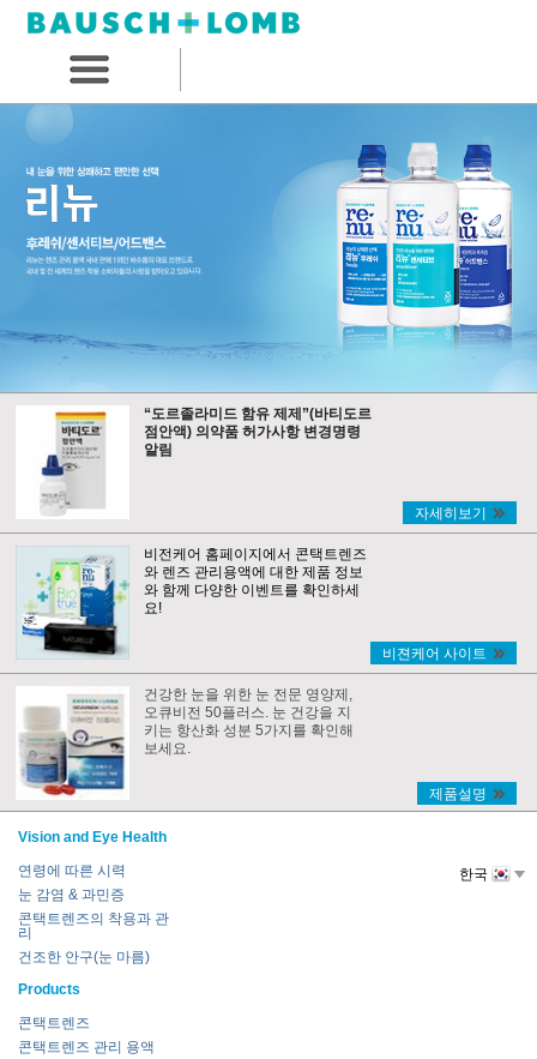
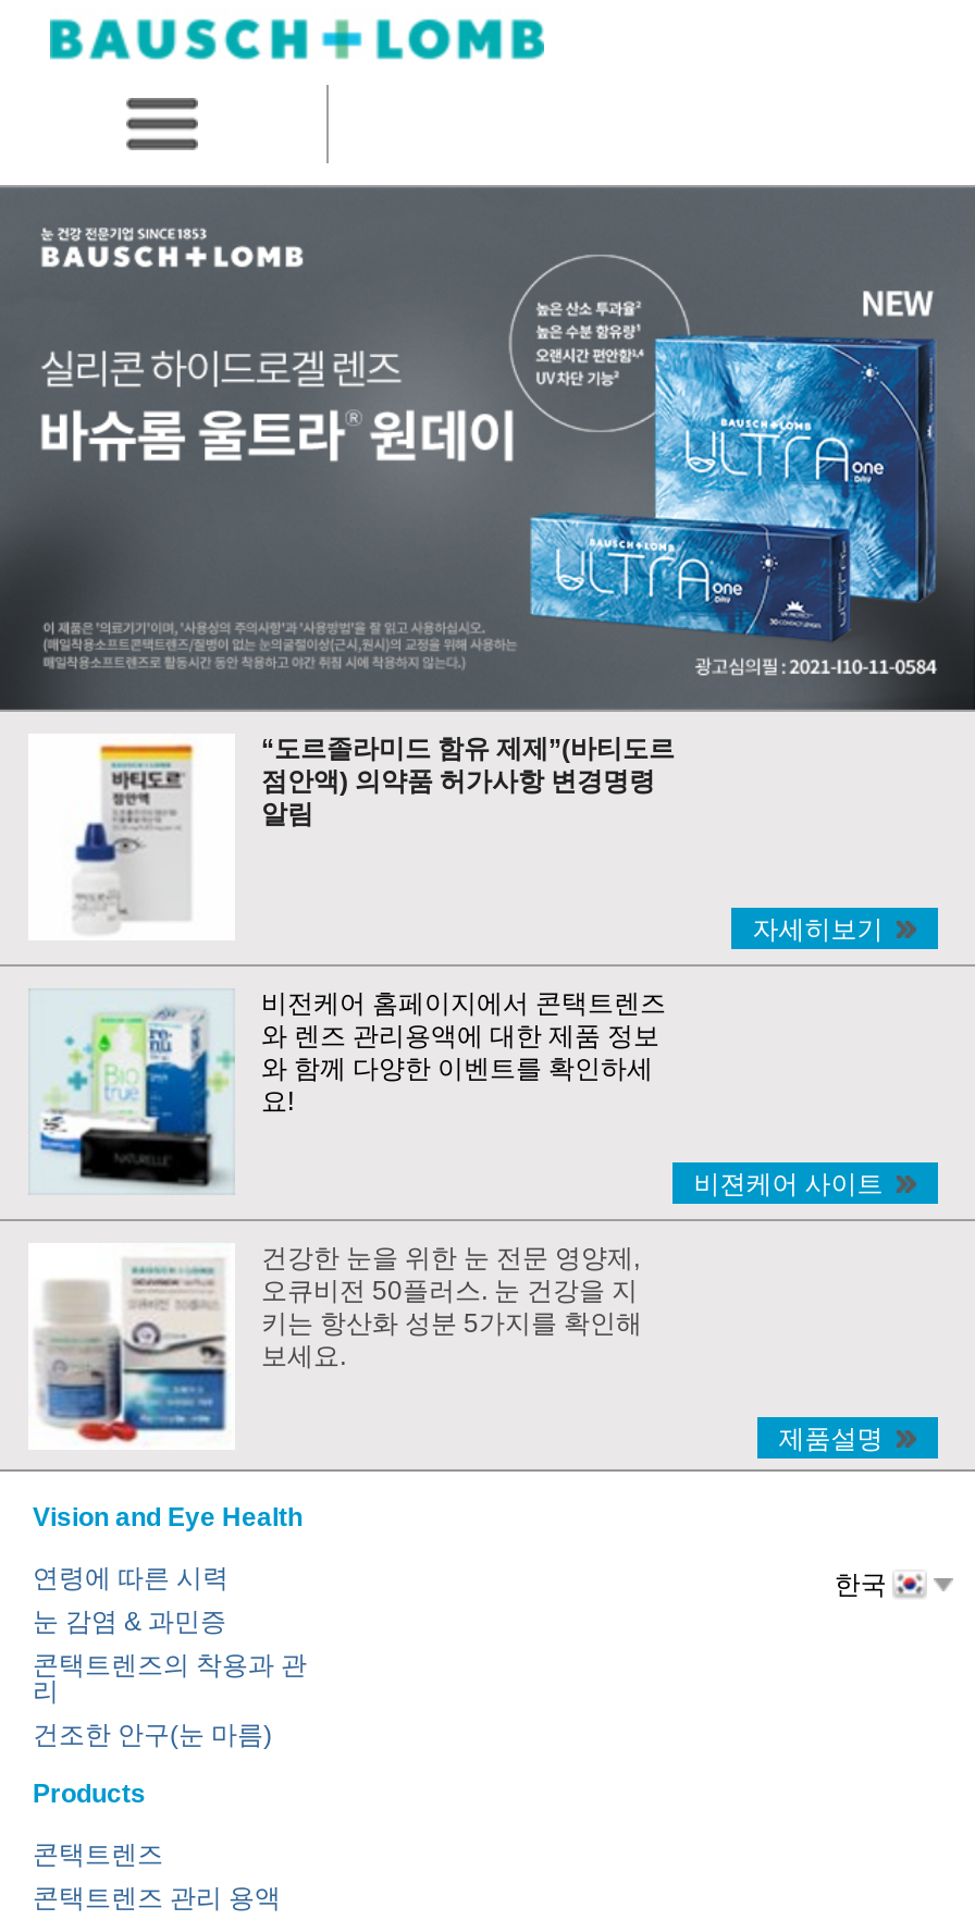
[4,103,533,392] [image] -> [7,185,968,712] [image]

